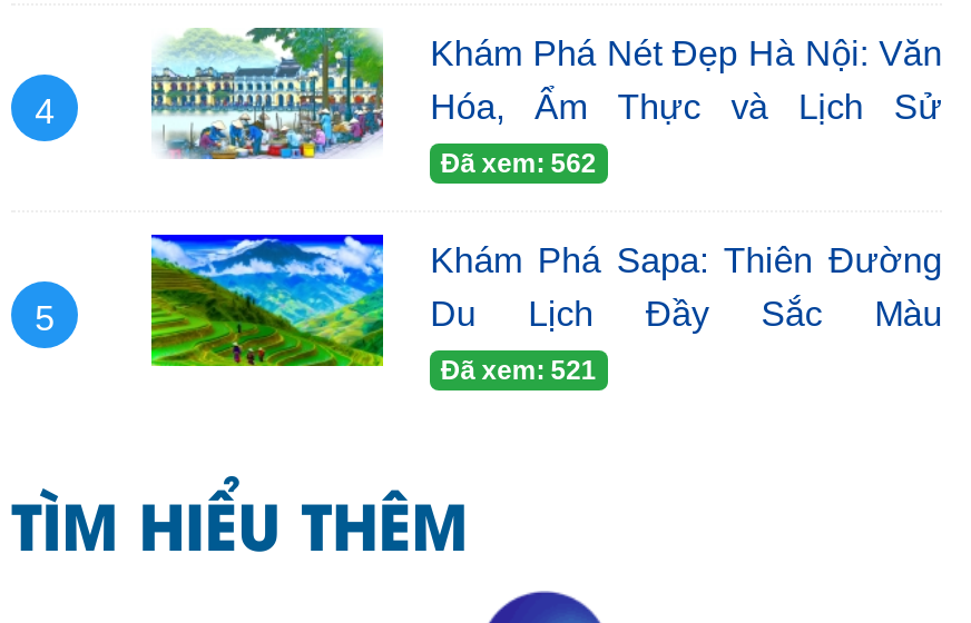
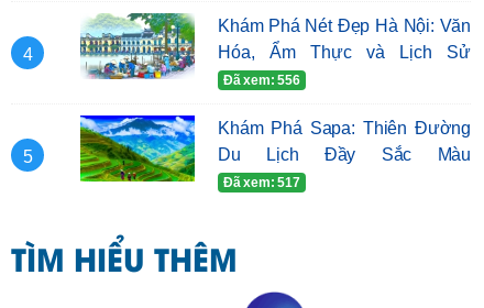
[441,148,596,179] Đã xem: 562 -> [223,73,300,88] Đã xem: 556
[441,354,596,386] Đã xem: 521 -> [223,175,300,191] Đã xem: 517

